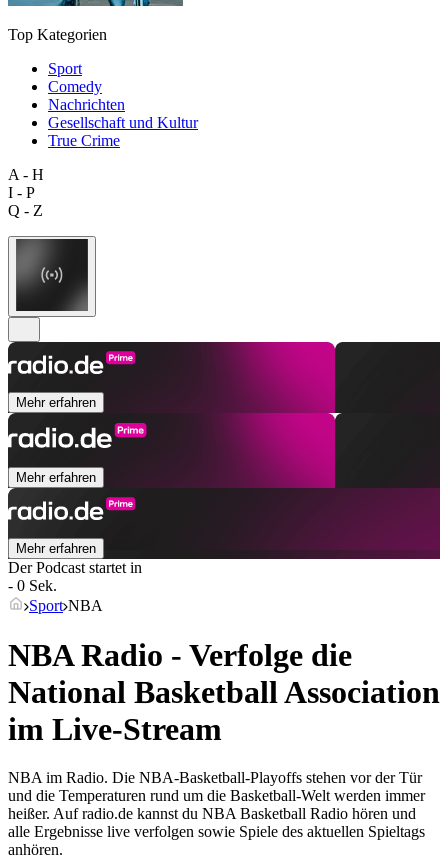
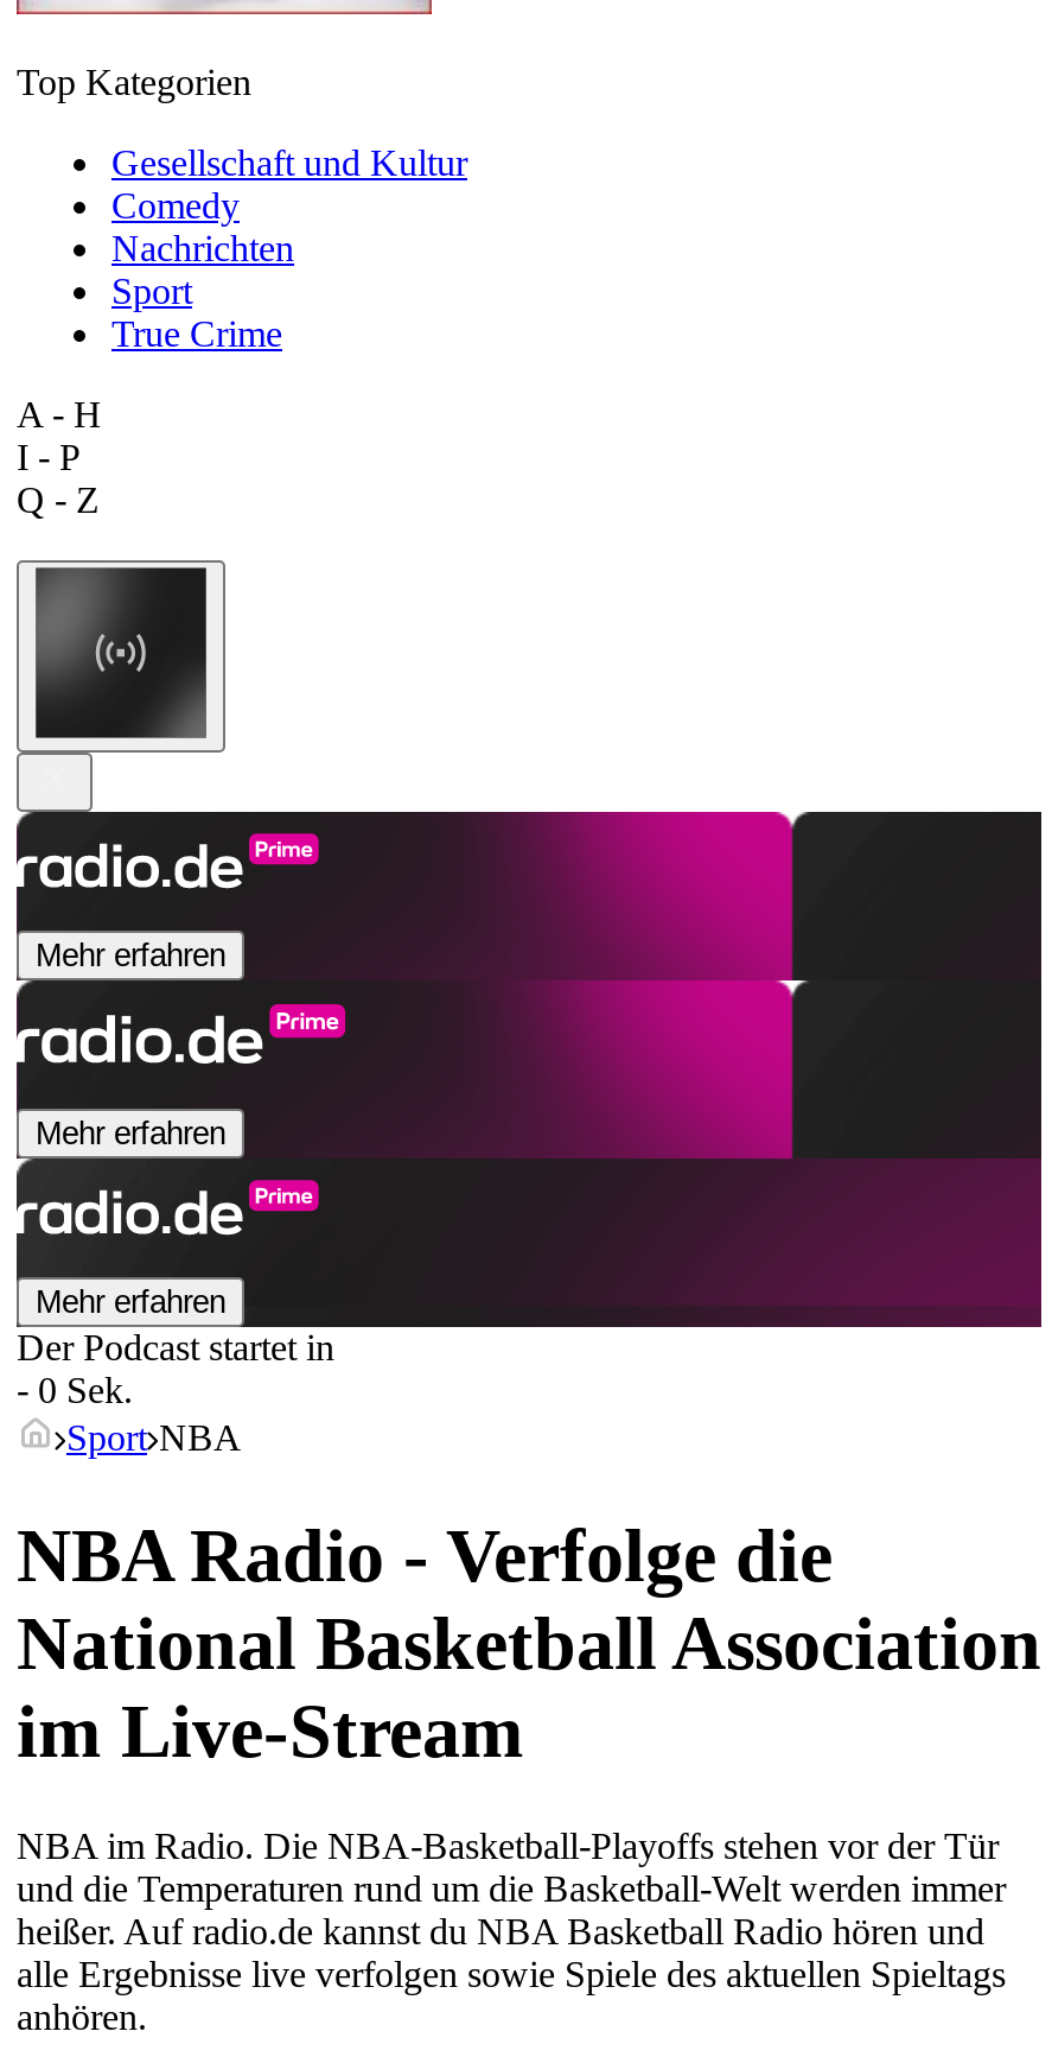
moved [48,60,82,77] -> [111,270,192,311]: Sport
moved [48,114,198,131] -> [111,142,467,183]: Gesellschaft und Kultur

